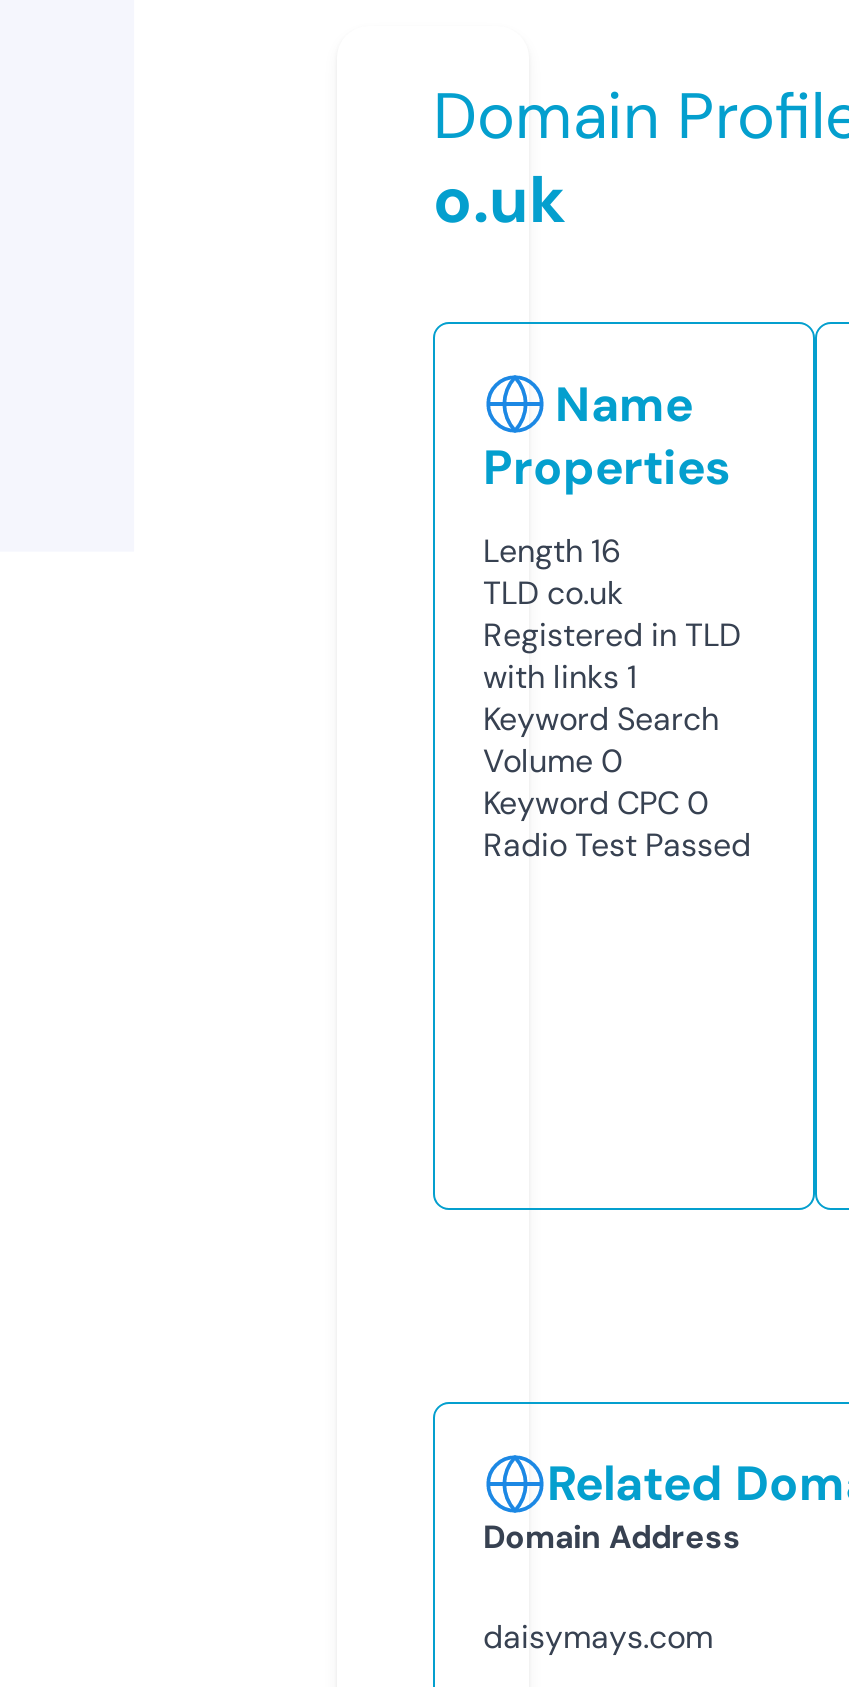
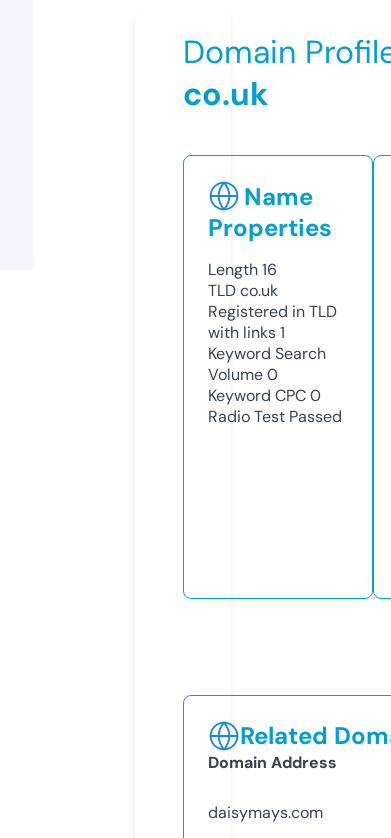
[433,158,567,242] o.uk -> [183,73,269,115] co.uk

